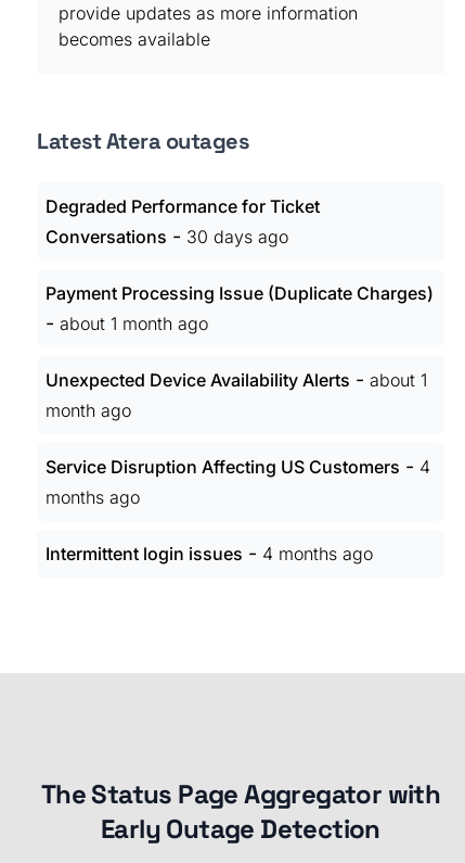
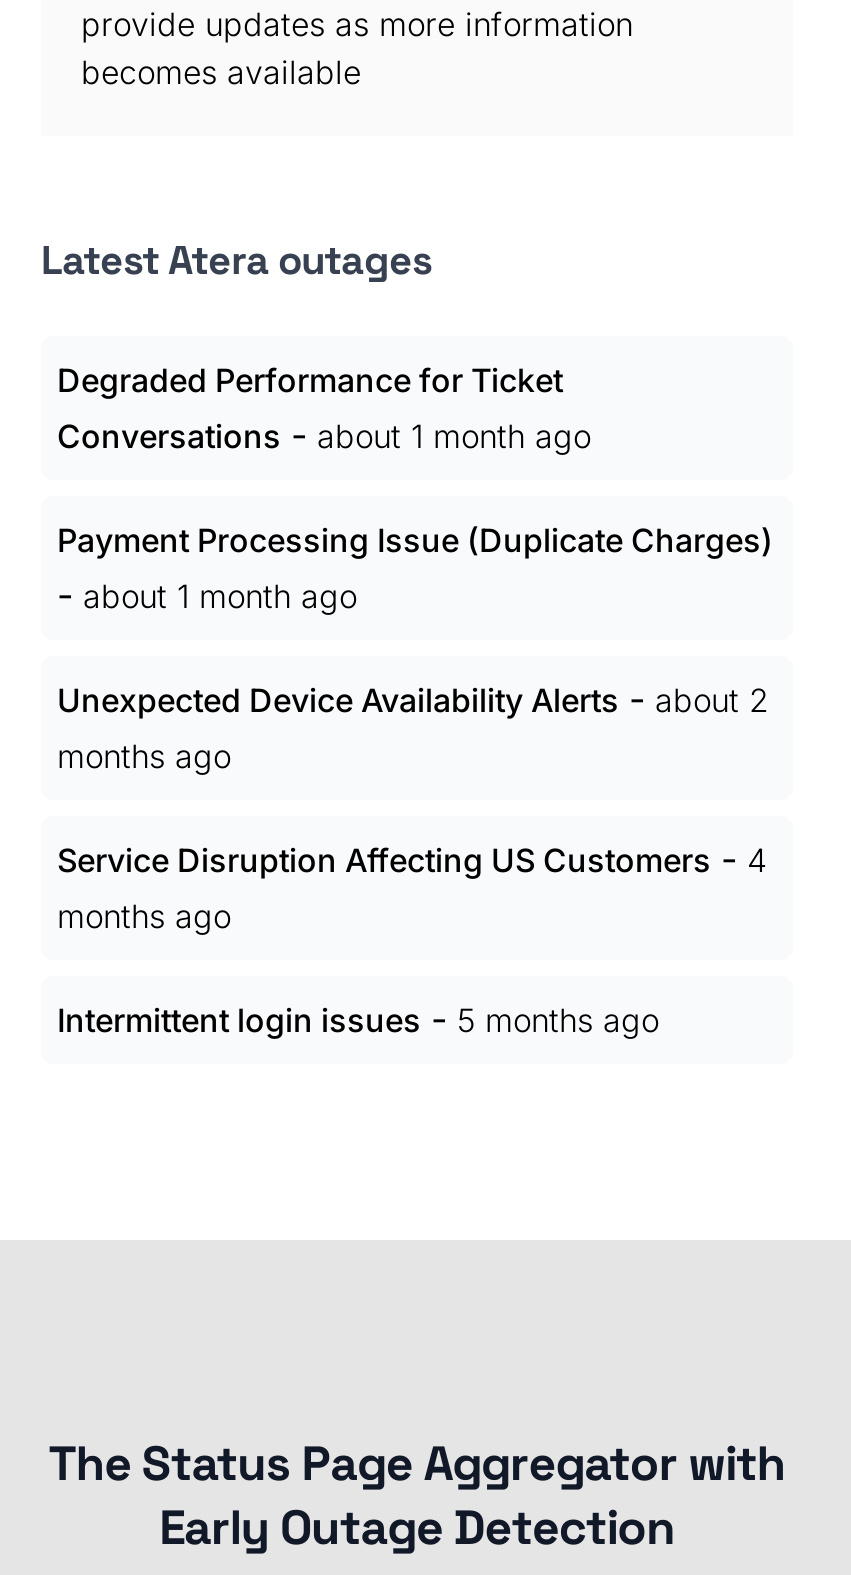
[46,225,288,248] Conversations - 30 days ago -> [57,414,591,456] Conversations - about 1 month ago
[46,368,427,391] Unexpected Device Availability Alerts - about 1 -> [57,678,769,720] Unexpected Device Availability Alerts - about 2
[46,399,131,421] month ago -> [57,736,231,776] months ago
[46,542,373,564] Intermittent login issues - 4 months ago -> [57,998,659,1040] Intermittent login issues - 5 months ago

